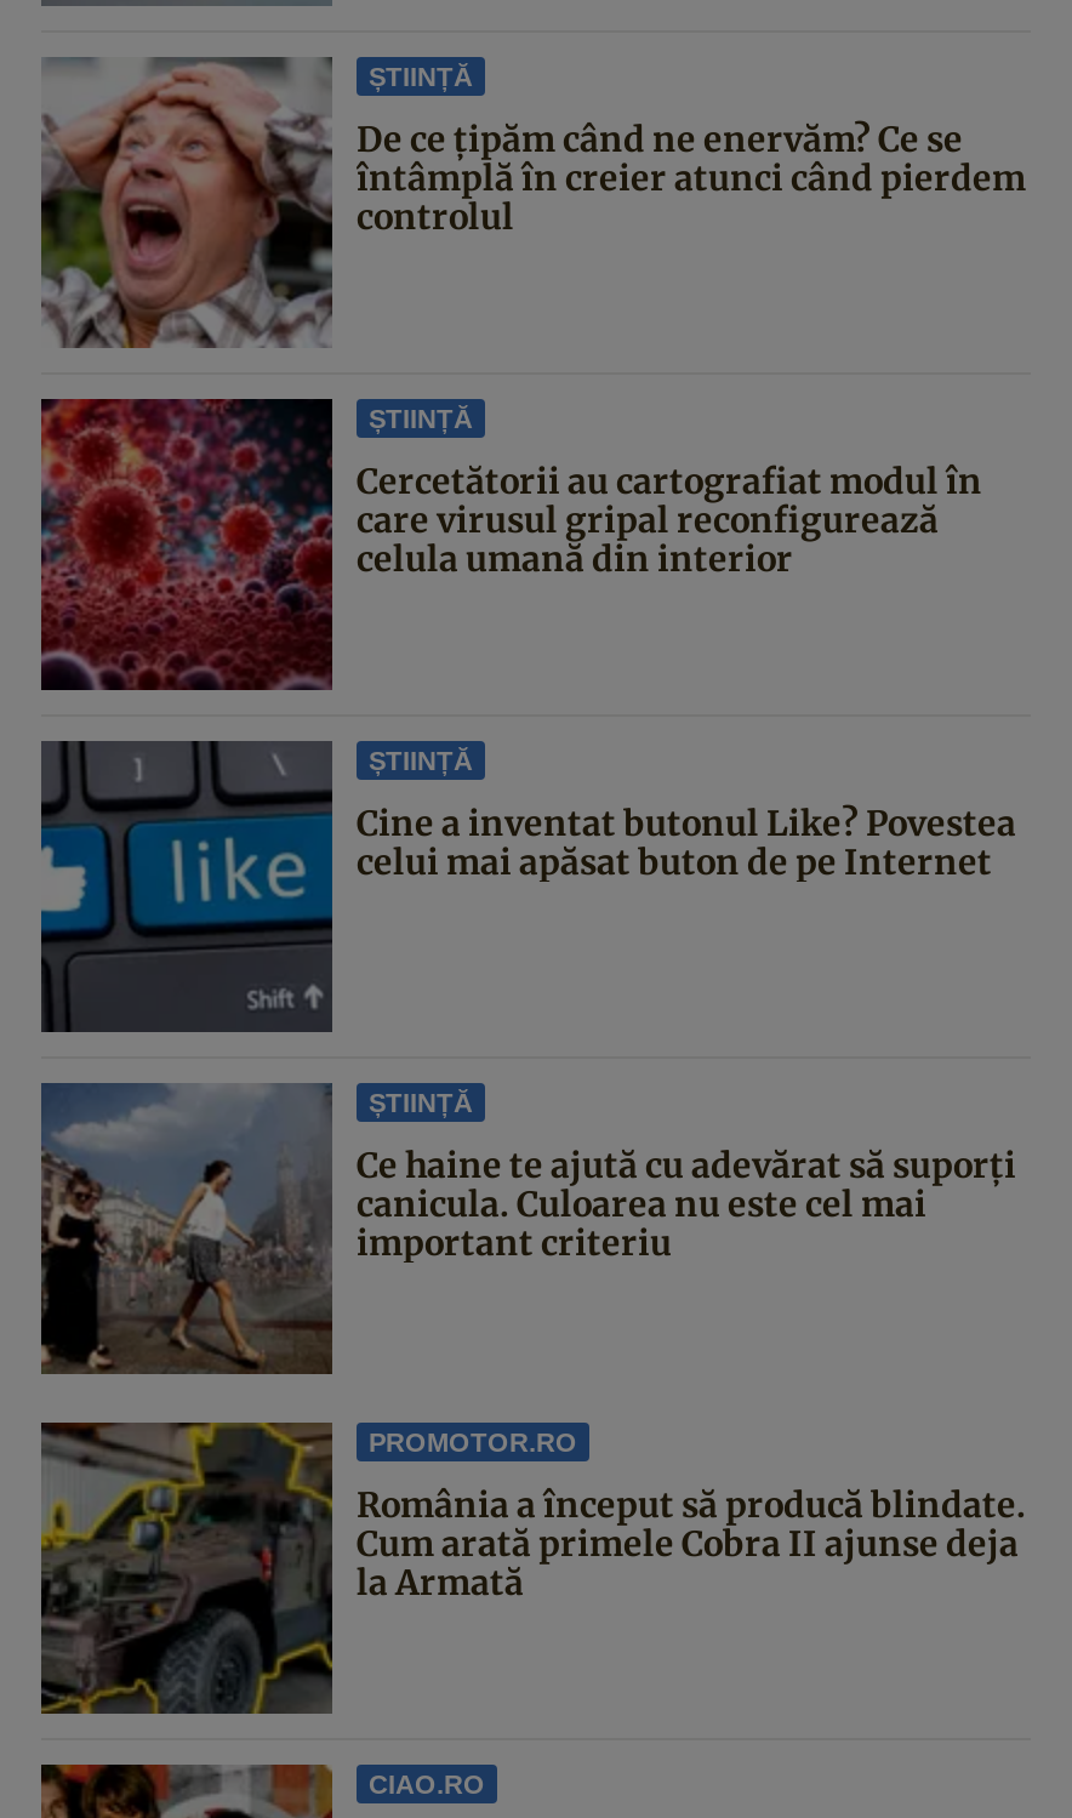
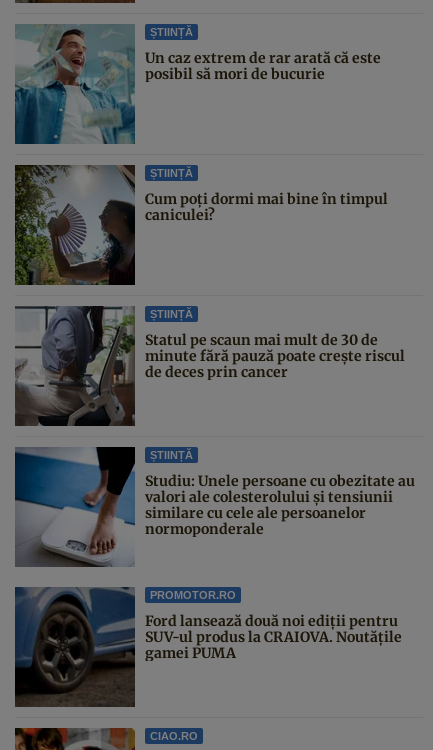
[39,57,1026,351] [image] | De ce țipăm când ne enervăm? Ce se | întâmplă în creier atunci când pierdem | controlul -> [14,24,381,145] [image] | Un caz extrem de rar arată că este | posibil să mori de bucurie
[39,397,982,693] [image] | Cercetătorii au cartografiat modul în | care virusul gripal reconfigurează | celula umană din interior -> [14,164,388,286] [image] | Cum poți dormi mai bine în timpul | caniculei?
[39,741,1016,1032] [image] | Cine a inventat butonul Like? Povestea | celui mai apăsat buton de pe Internet -> [14,306,405,426] [image] | Statul pe scaun mai mult de 30 de | minute fără pauză poate crește riscul | de deces prin cancer
[39,1081,1016,1377] [image] | Ce haine te ajută cu adevărat să suporți | canicula. Culoarea nu este cel mai | important criteriu -> [14,446,415,567] [image] | Studiu: Unele persoane cu obezitate au | valori ale colesterolului și tensiunii | similare cu cele ale persoanelor | normoponderale
[39,1420,1026,1716] [image] | România a început să producă blindate. | Cum arată primele Cobra II ajunse deja | la Armată -> [14,586,402,708] [image] | Ford lansează două noi ediții pentru | SUV-ul produs la CRAIOVA. Noutățile | gamei PUMA

